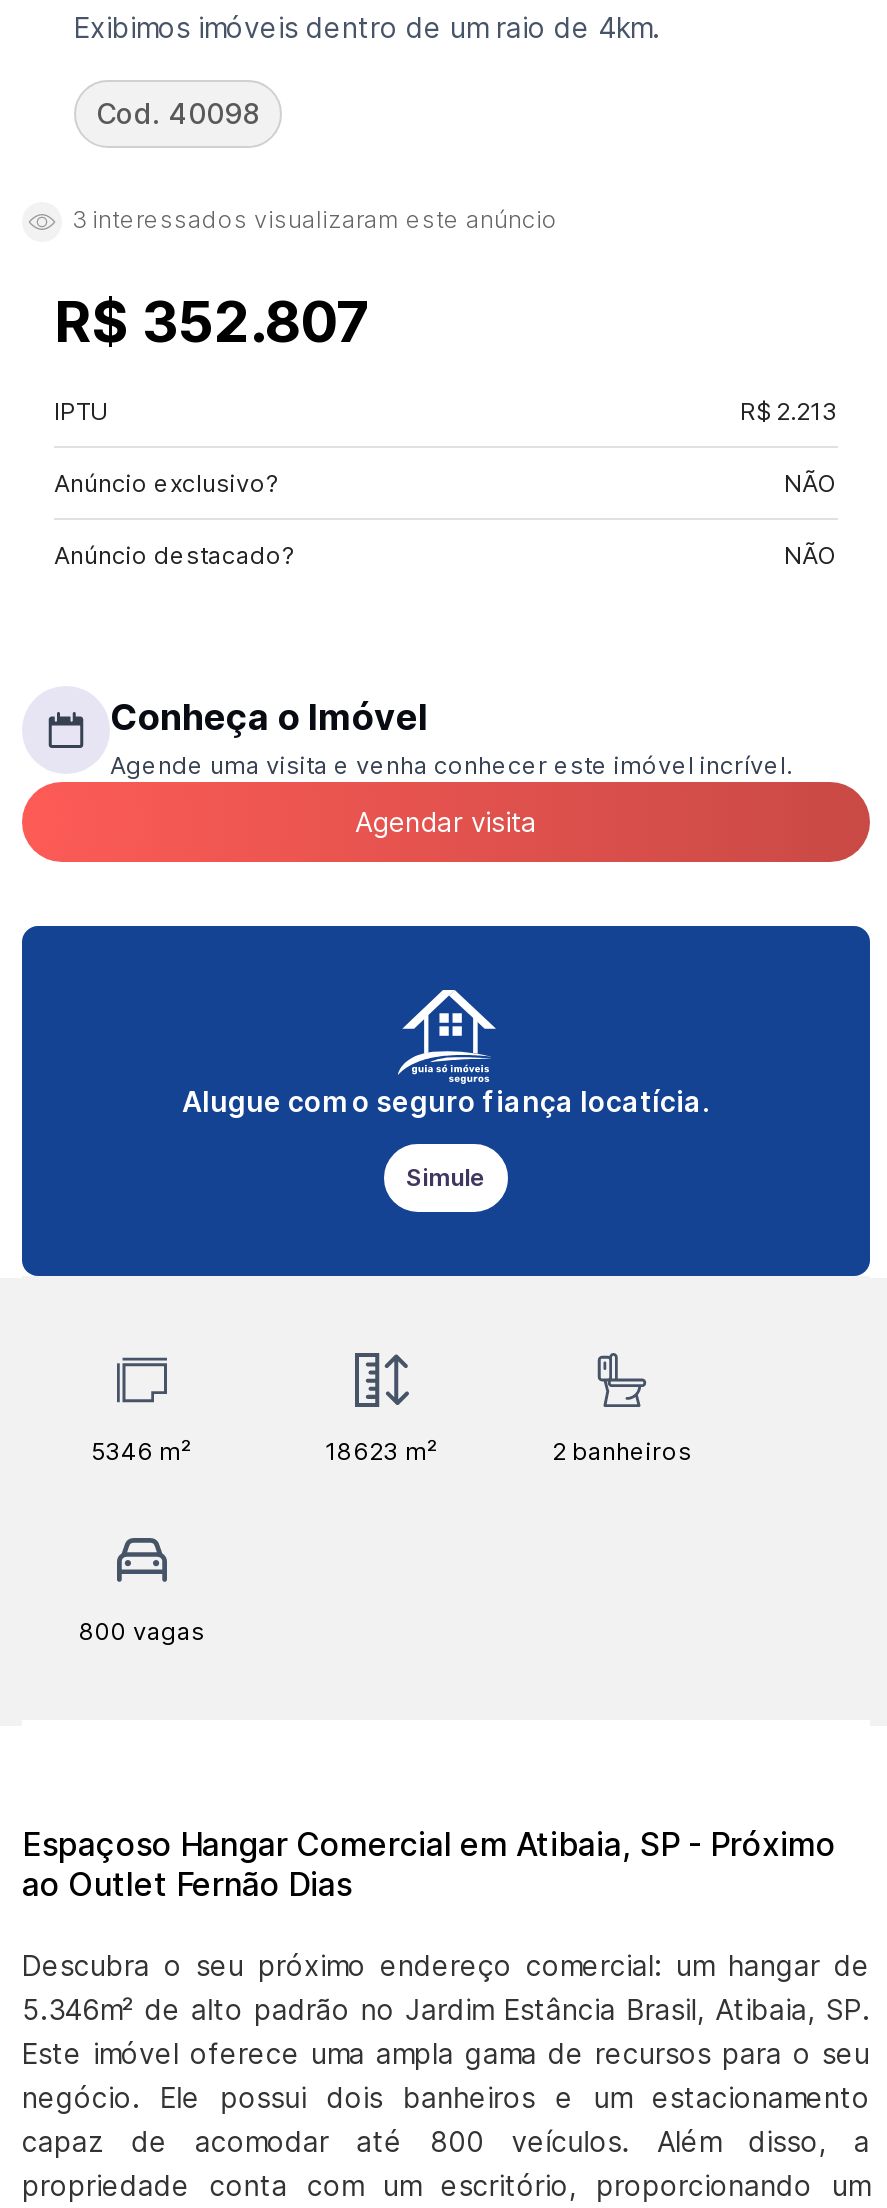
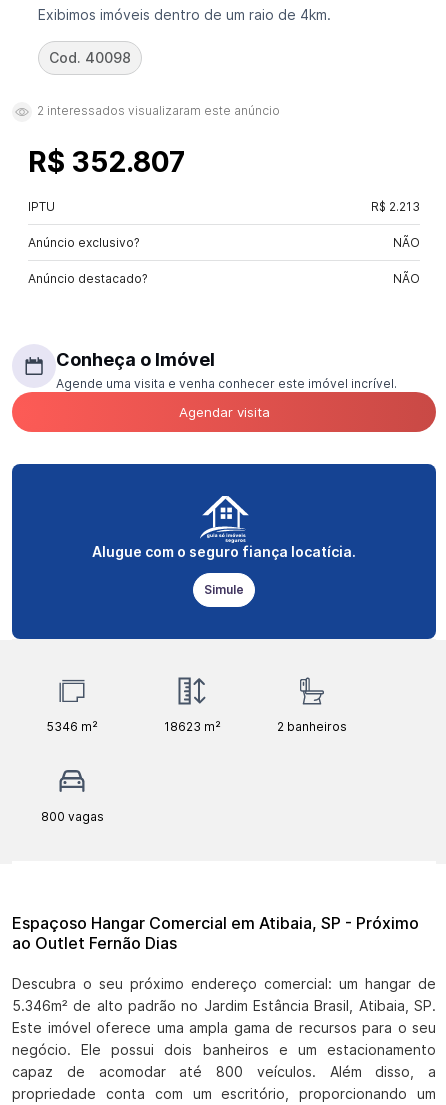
[72,204,558,234] 3 interessados visualizaram este anúncio -> [37,103,280,118] 2 interessados visualizaram este anúncio

